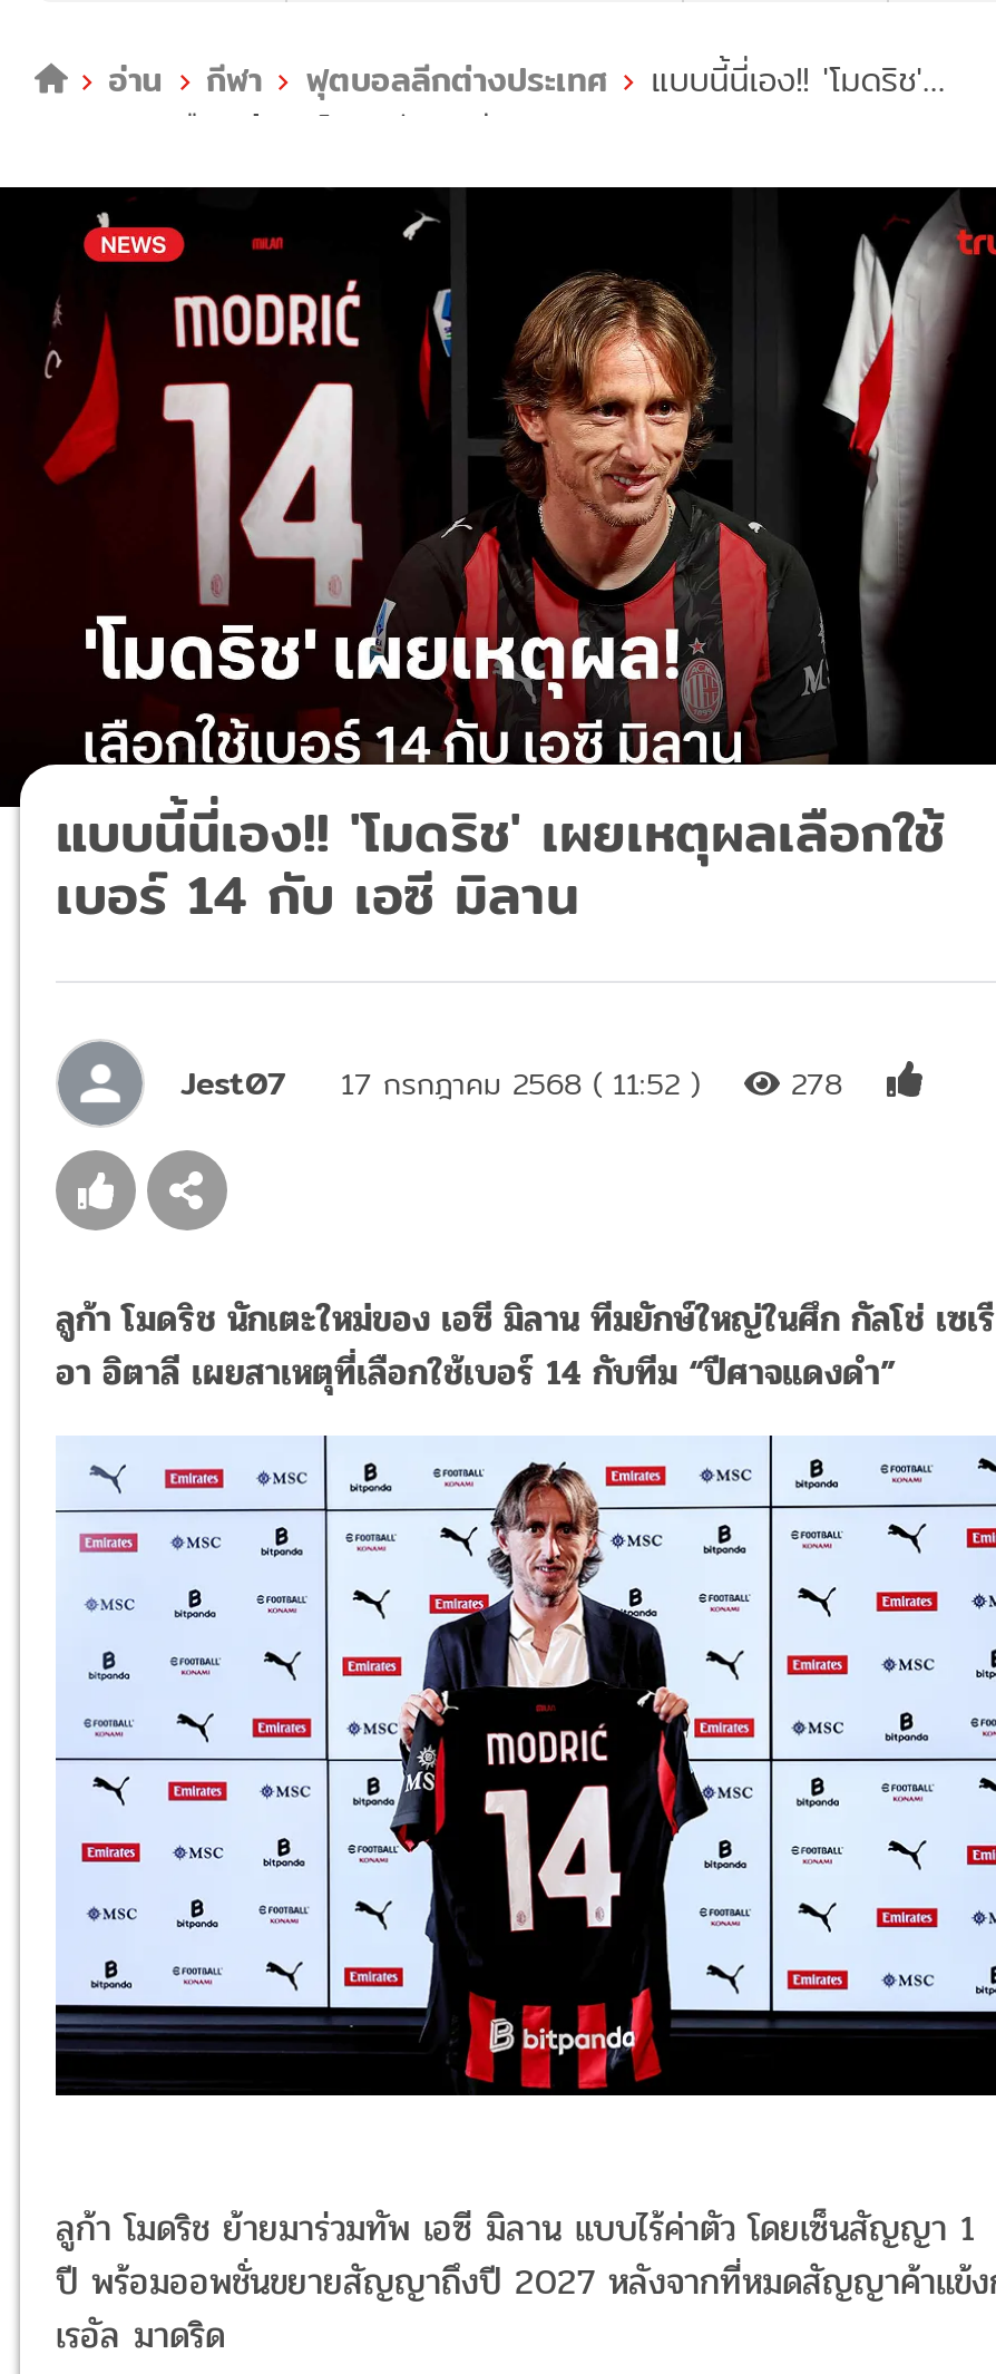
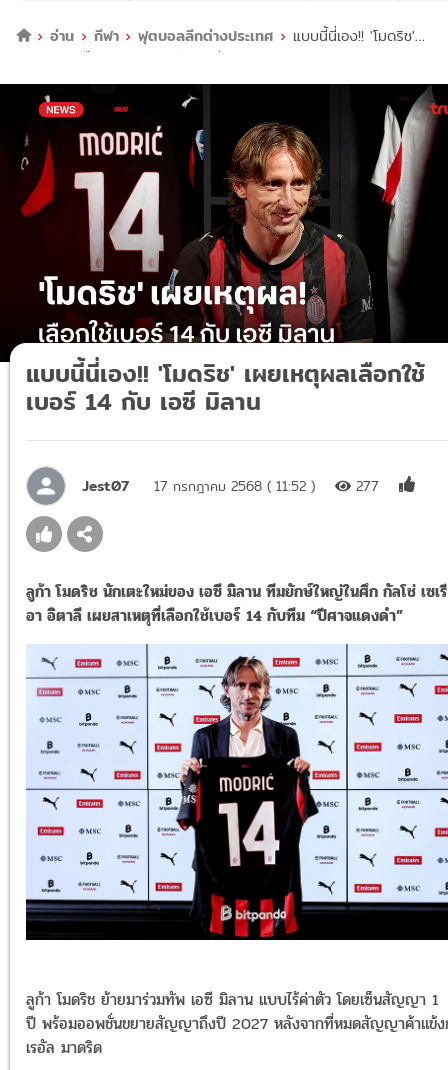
[791,1061,842,1105] 278 -> [356,476,379,496] 277

